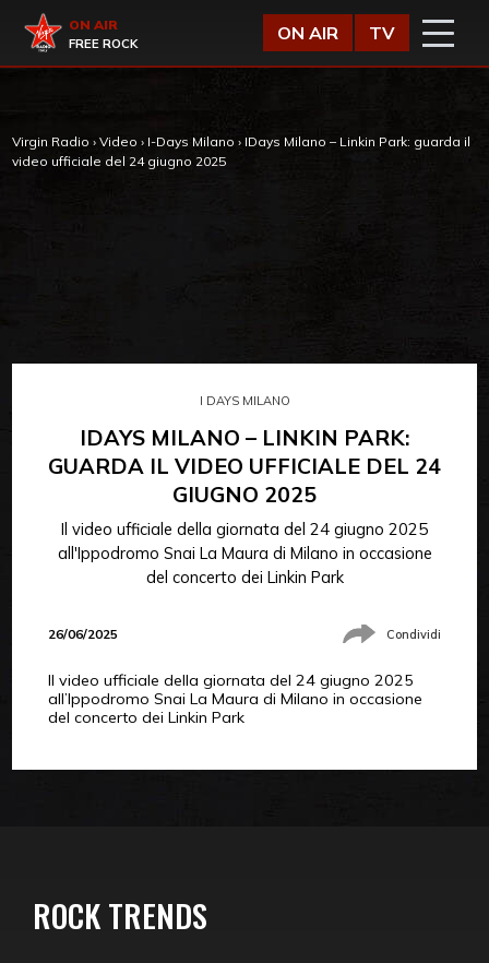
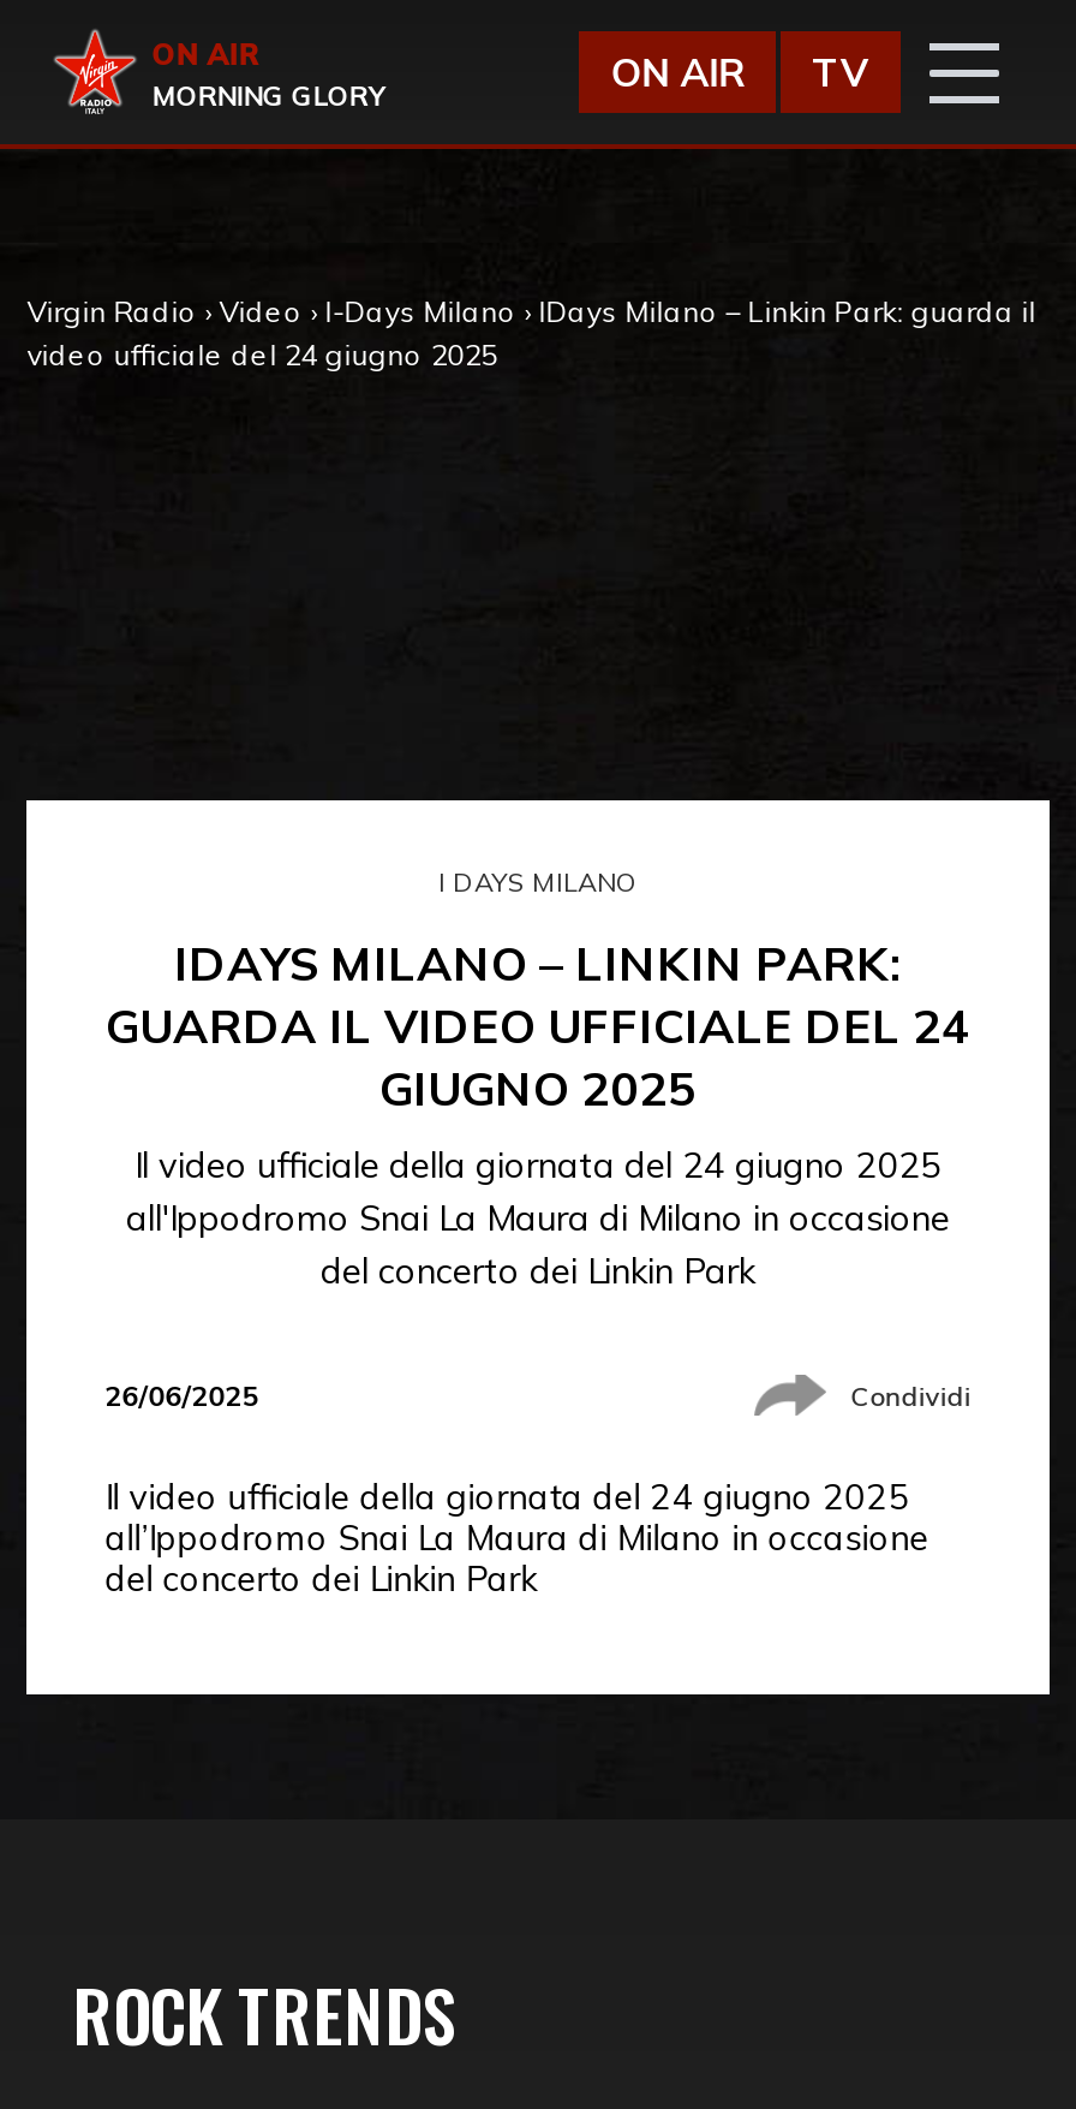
[69,36,138,51] FREE ROCK -> [152,80,385,113] MORNING GLORY

